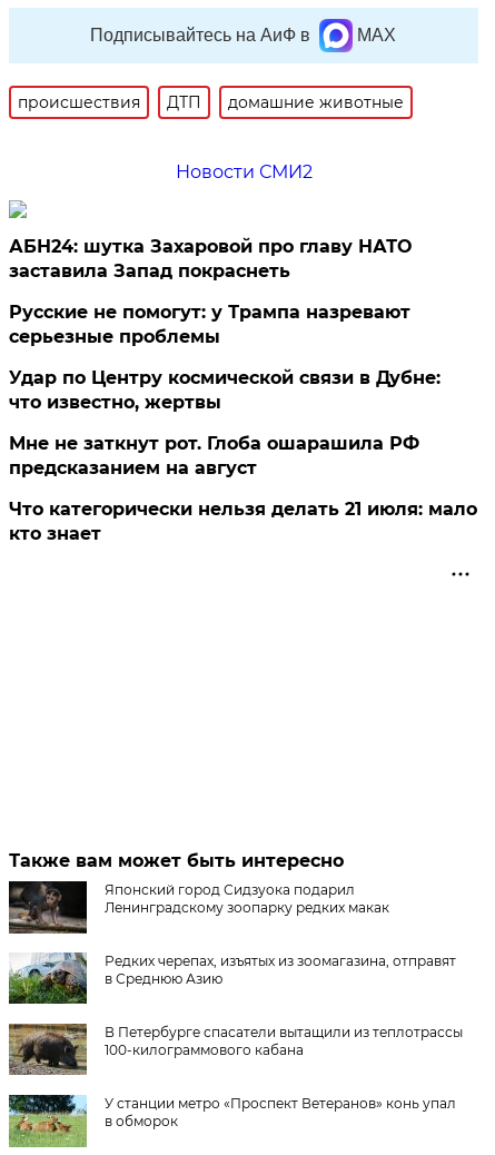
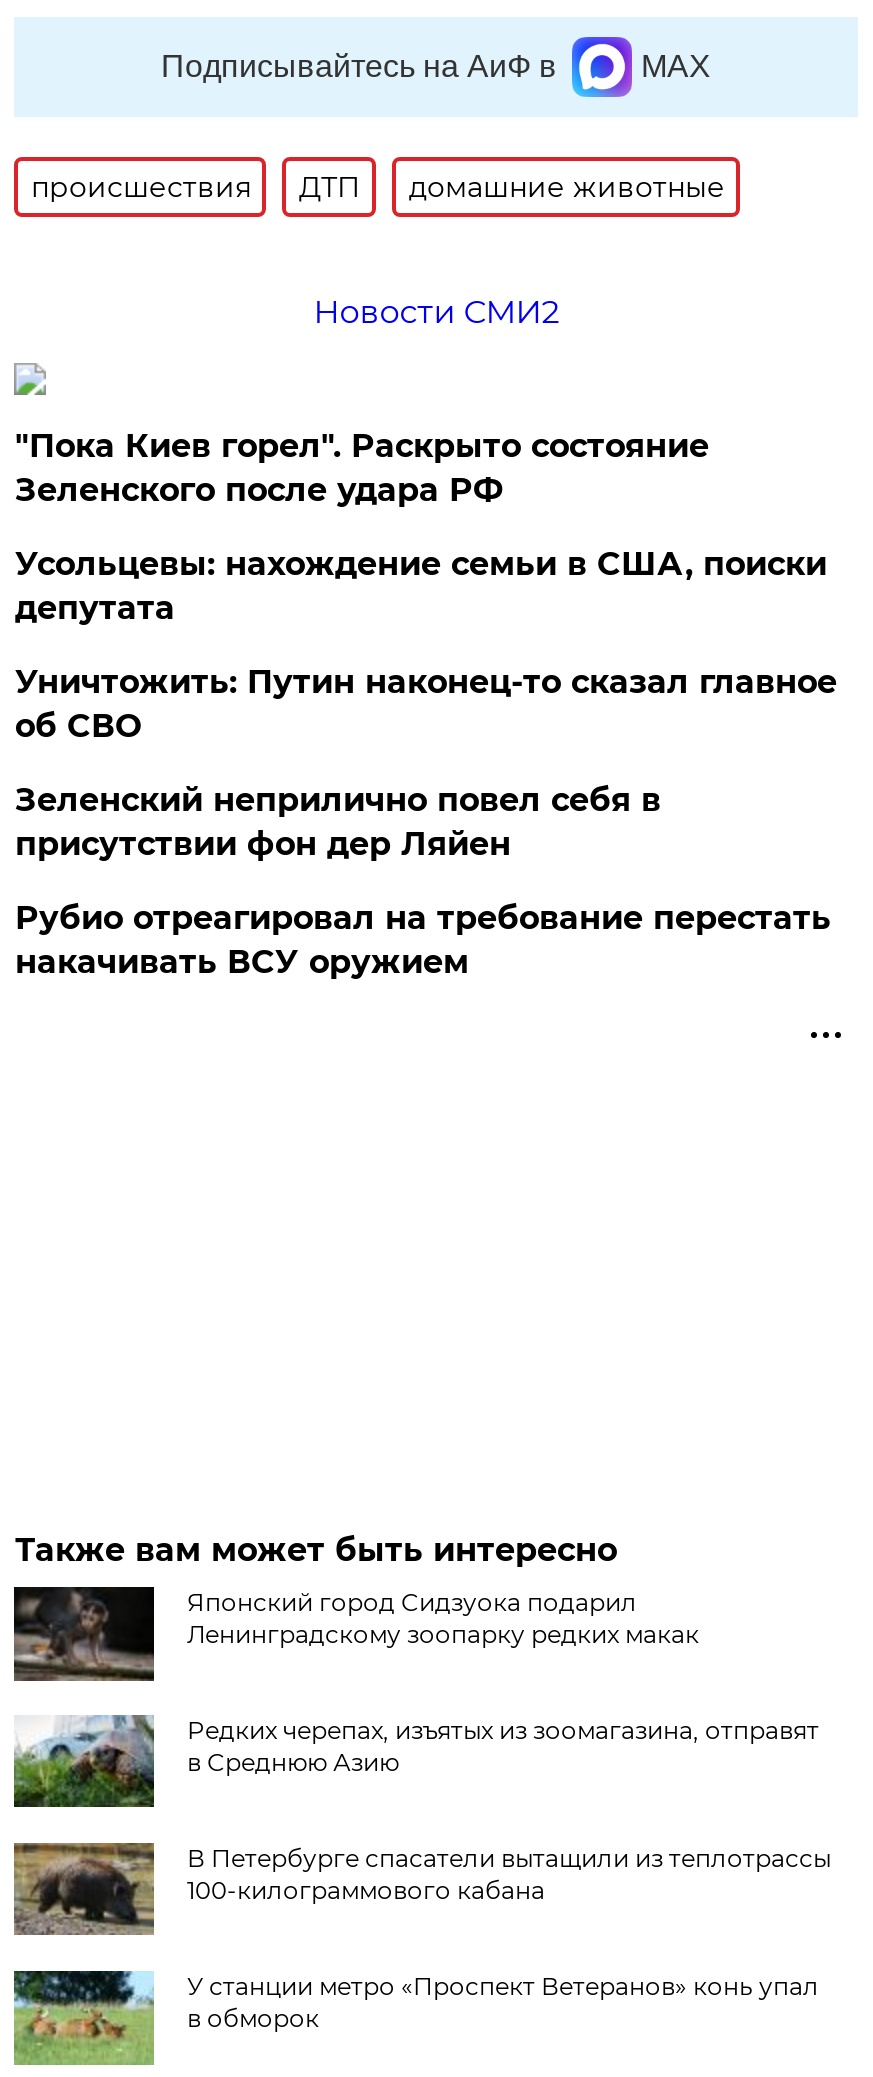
[9,236,412,281] АБН24: шутка Захаровой про главу НАТО | заставила Запад покраснеть -> [15,427,709,509] "Пока Киев горел". Раскрыто состояние | Зеленского после удара РФ
[9,301,411,347] Русские не помогут: у Трампа назревают | серьезные проблемы -> [15,545,827,627] Усольцевы: нахождение семьи в США, поиски | депутата
[9,367,441,413] Удар по Центру космической связи в Дубне: | что известно, жертвы -> [15,663,837,745] Уничтожить: Путин наконец-то сказал главное | об СВО
[9,433,420,478] Мне не заткнут рот. Глоба ошарашила РФ | предсказанием на август -> [15,781,661,863] Зеленский неприлично повел cебя в | присутствии фон дер Ляйен
[9,498,478,544] Что категорически нельзя делать 21 июля: мало | кто знает -> [15,899,831,981] Рубио отреагировал на требование перестать | накачивать ВСУ оружием

